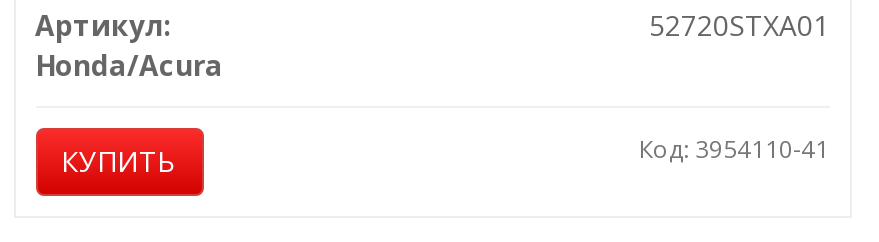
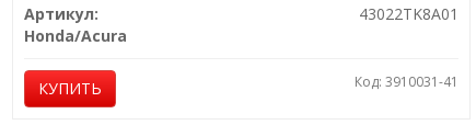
[649,6,829,44] 52720STXA01 -> [358,3,458,24] 43022TK8A01
[639,132,829,166] Код: 3954110-41 -> [354,72,458,91] Код: 3910031-41

